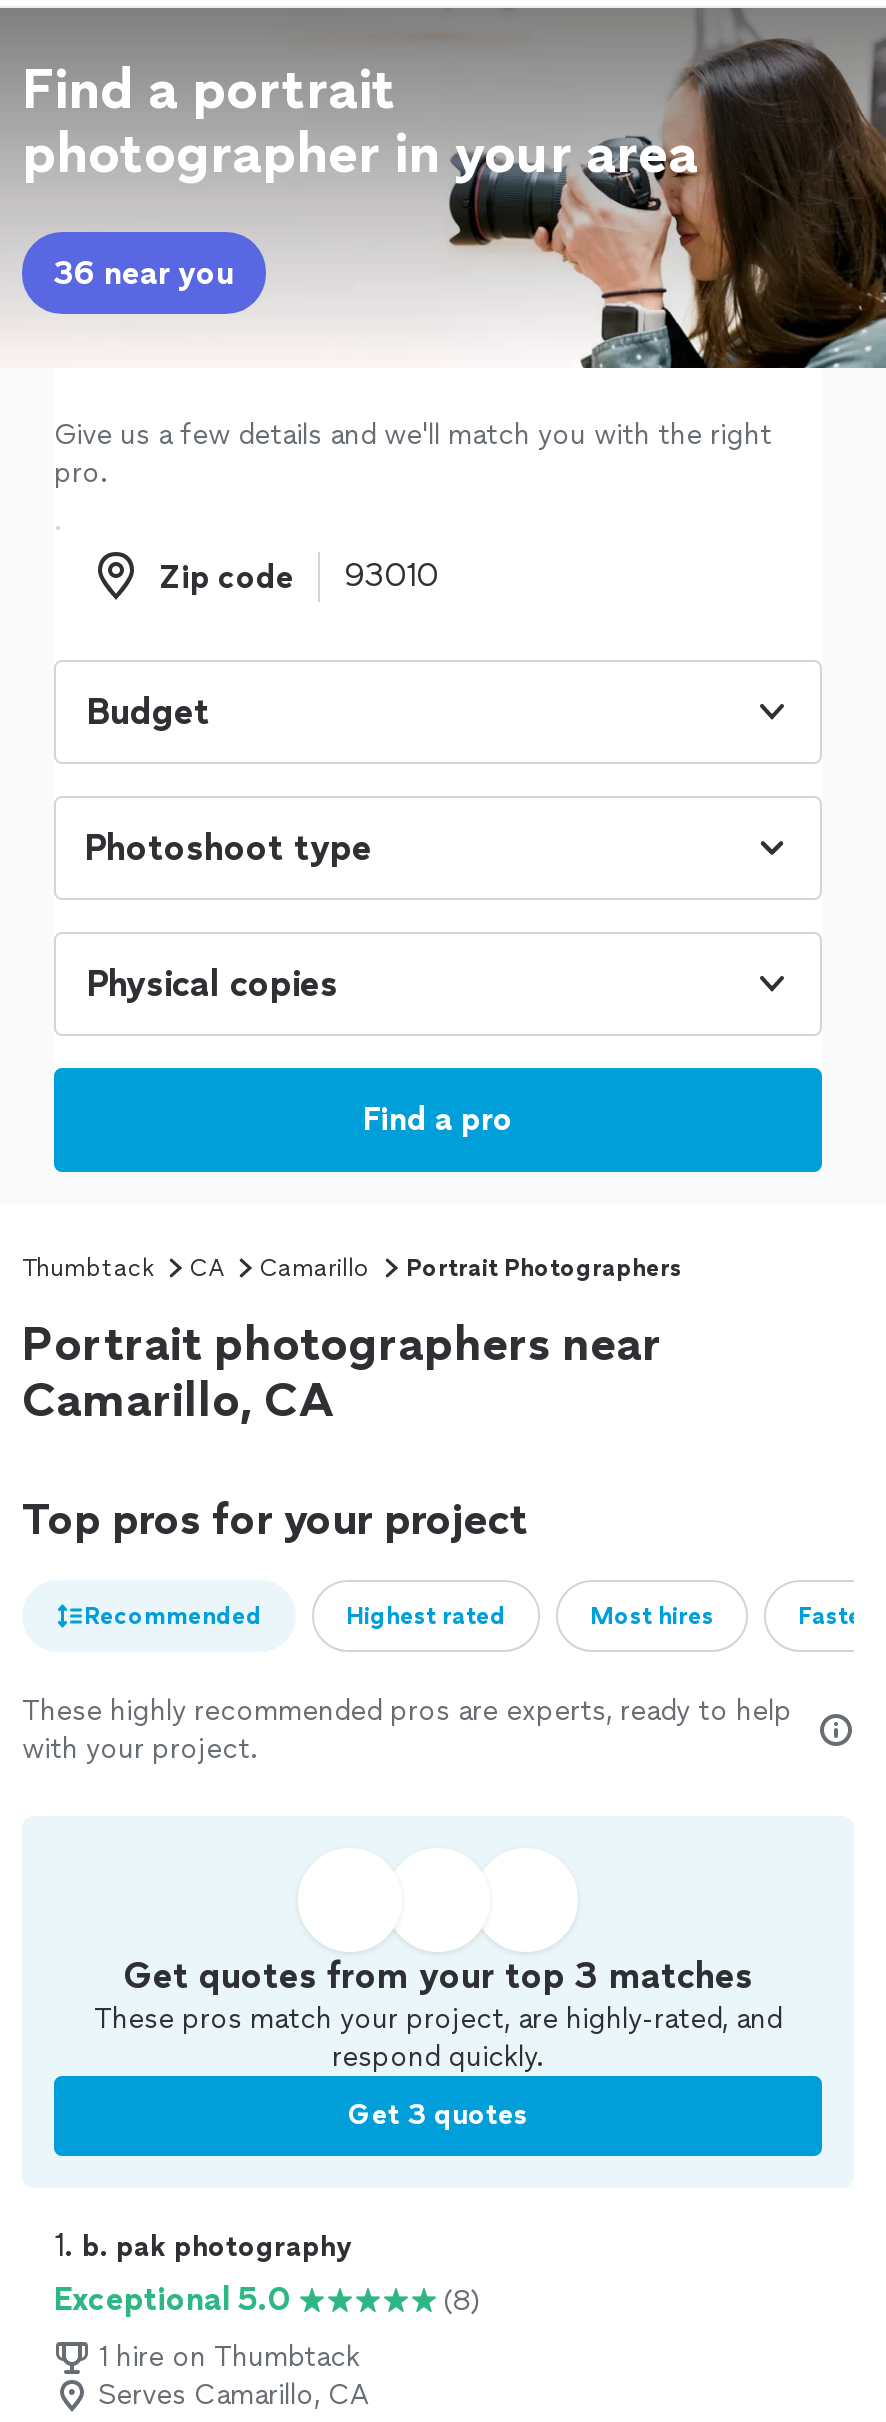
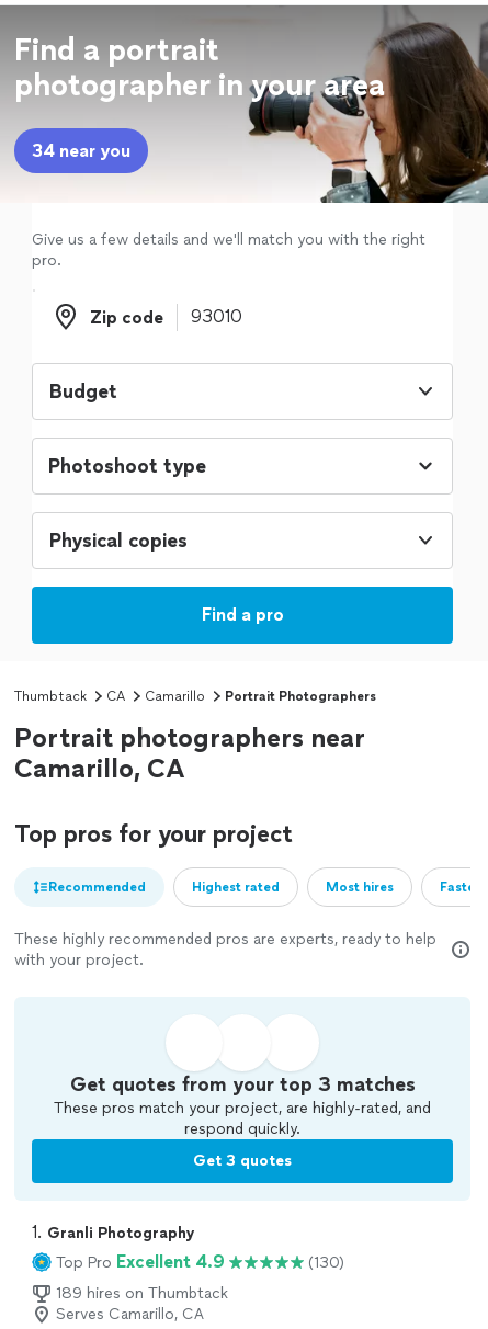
[54,254,234,292] 36 near you -> [32,140,130,161] 34 near you
[54,2226,480,2318] 1. b. pak photography | Exceptional 5.0 | (8) -> [32,1222,344,1272] 1. Granli Photography | Top Pro Excellent 4.9 | (130)
[98,2340,360,2374] 1 hire on Thumbtack -> [56,1284,228,1303] 189 hires on Thumbtack

